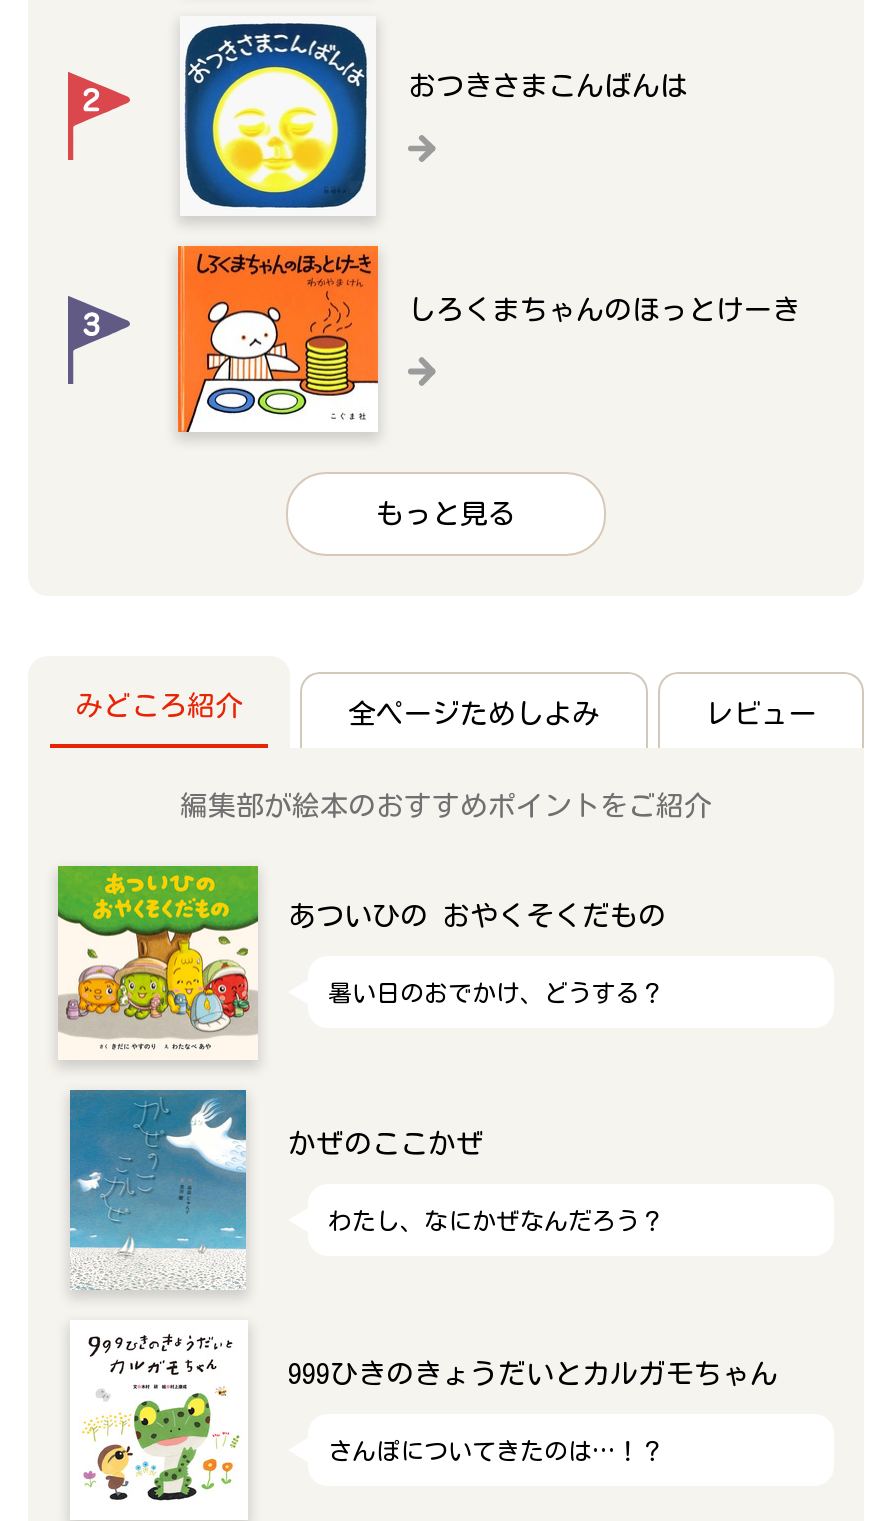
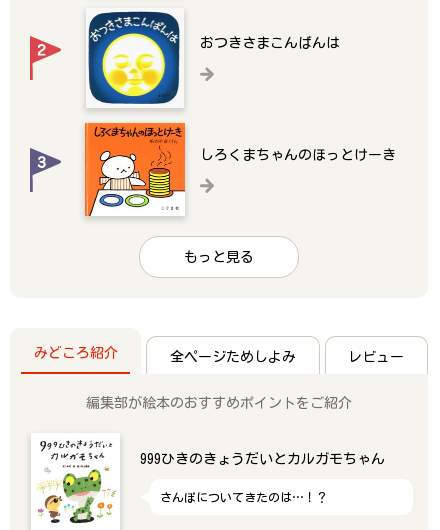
[56,862,666,1072] [image] | あついひの おやくそくだもの | 暑い日のおでかけ、どうする？ -> none
[68,1086,664,1294] [image] | かぜのここかぜ | わたし、なにかぜなんだろう？ -> none

